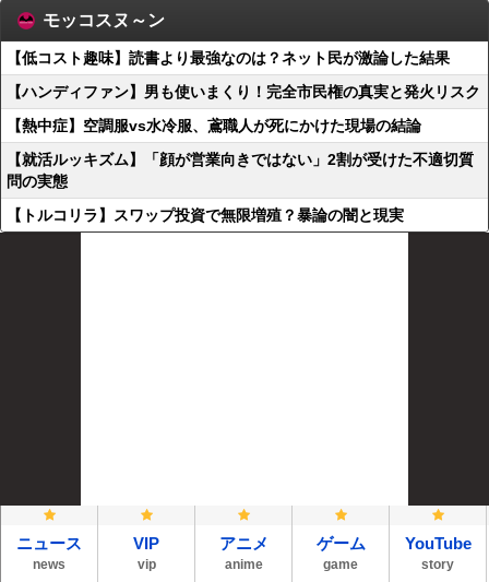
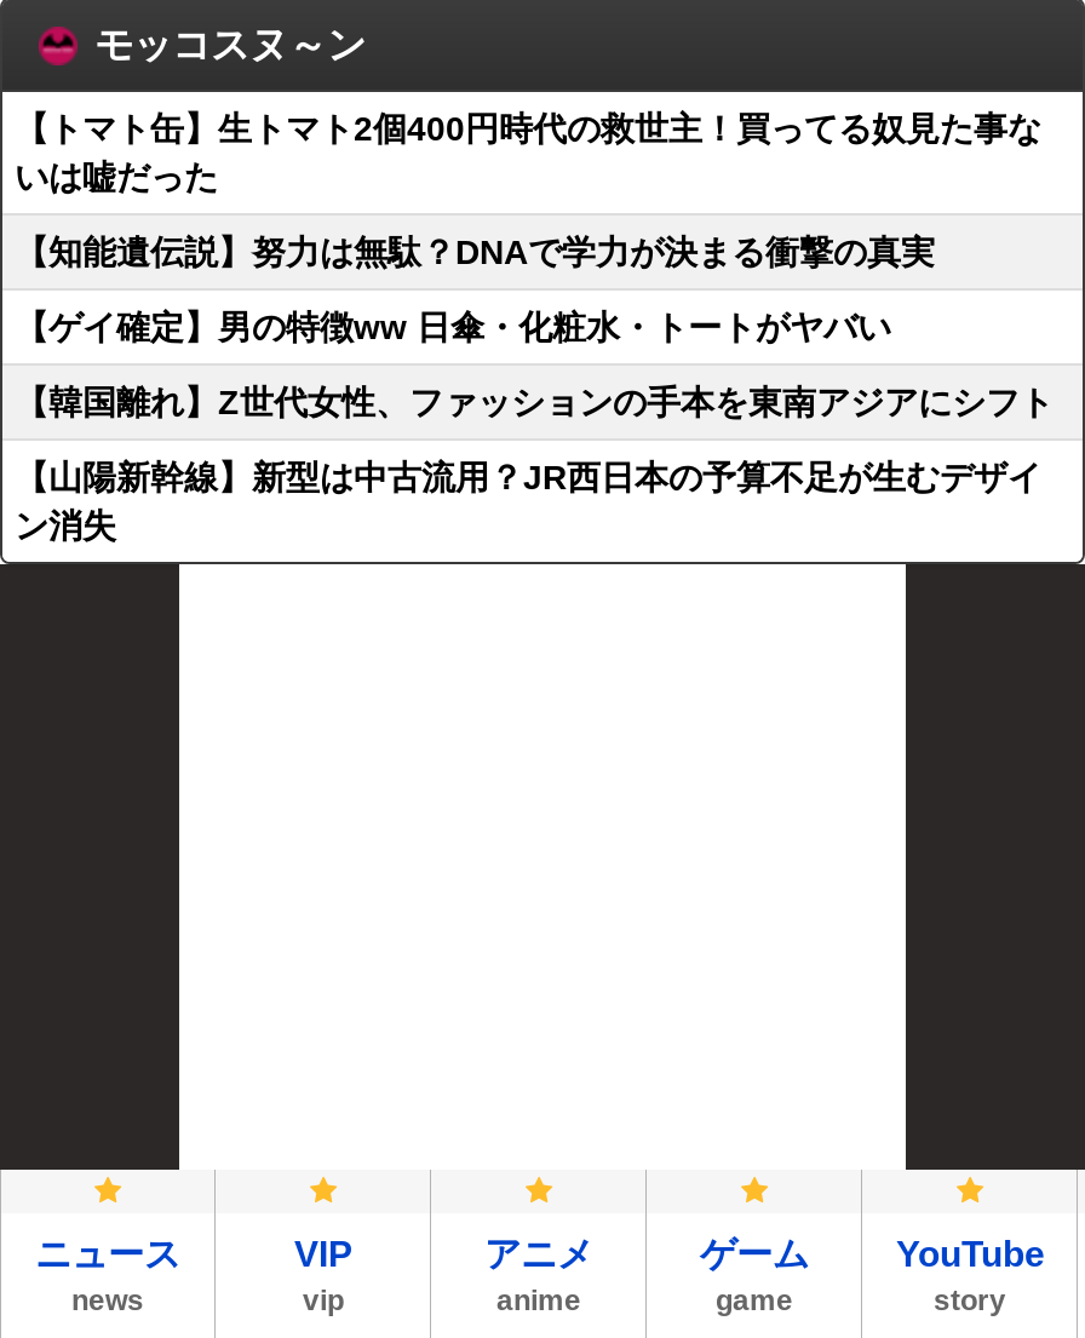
[7,49,450,67] 【低コスト趣味】読書より最強なのは？ネット民が激論した結果 -> [15,109,1041,196] 【トマト缶】生トマト2個400円時代の救世主！買ってる奴見た事な | いは嘘だった
[7,83,480,100] 【ハンディファン】男も使いまくり！完全市民権の真実と発火リスク -> [15,232,935,271] 【知能遺伝説】努力は無駄？DNAで学力が決まる衝撃の真実
[7,117,421,134] 【熱中症】空調服vs水冷服、鳶職人が死にかけた現場の結論 -> [15,308,891,346] 【ゲイ確定】男の特徴ww 日傘・化粧水・トートがヤバい
[7,151,474,190] 【就活ルッキズム】「顔が営業向きではない」2割が受けた不適切質 | 問の実態 -> [15,383,1054,421] 【韓国離れ】Z世代女性、ファッションの手本を東南アジアにシフト
[7,206,404,224] 【トルコリラ】スワップ投資で無限増殖？暴論の闇と現実 -> [15,458,1041,545] 【山陽新幹線】新型は中古流用？JR西日本の予算不足が生むデザイ | ン消失

